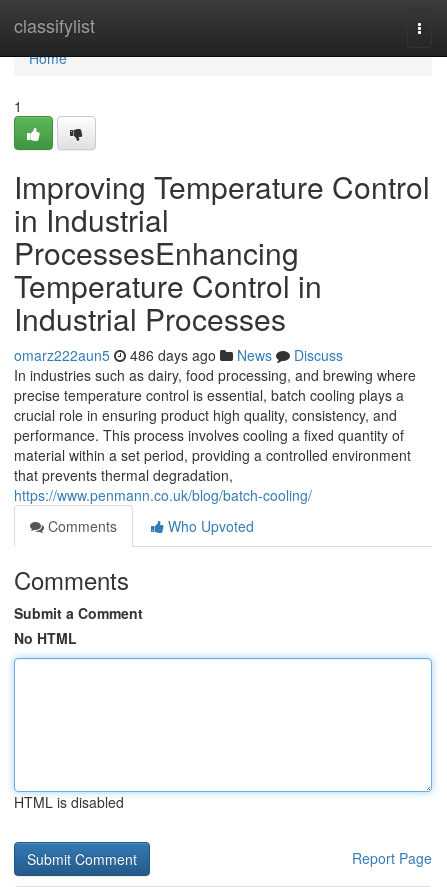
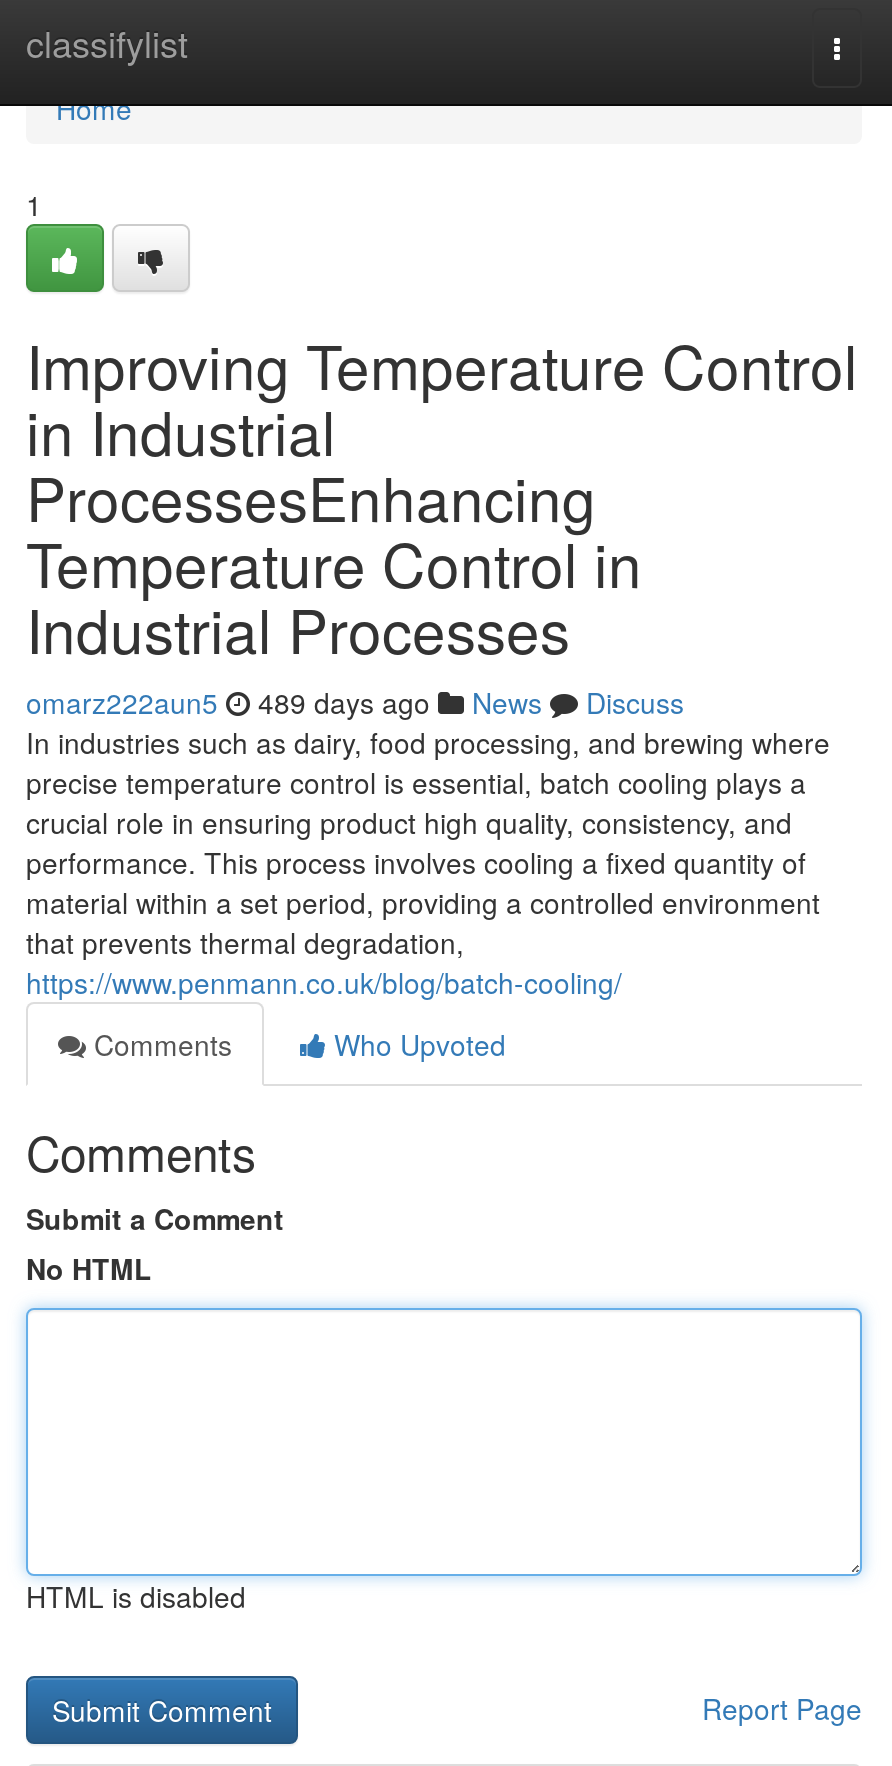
[14,345,343,365] omarz222aun5 486 days ago News Discuss -> [26,682,684,722] omarz222aun5 489 days ago News Discuss

